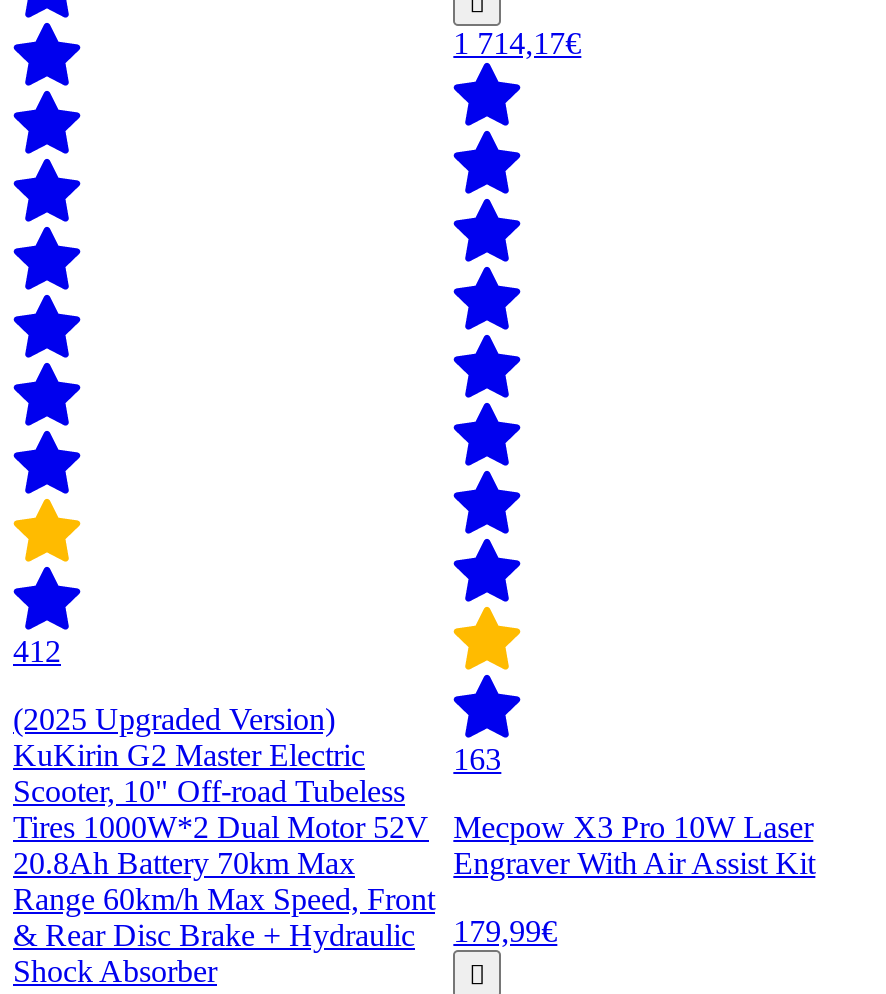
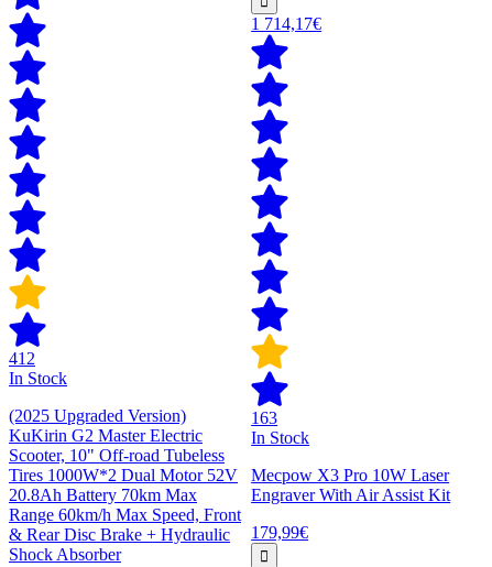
none -> [9,369,67,387] In Stock
none -> [251,428,310,447] In Stock

